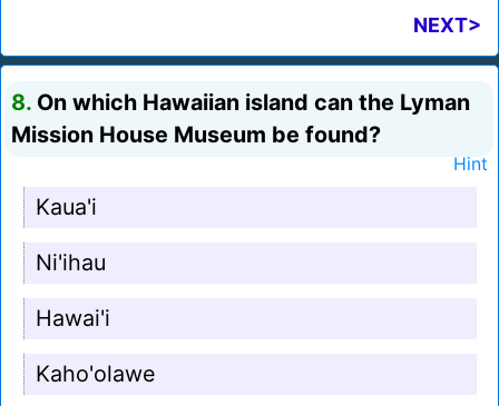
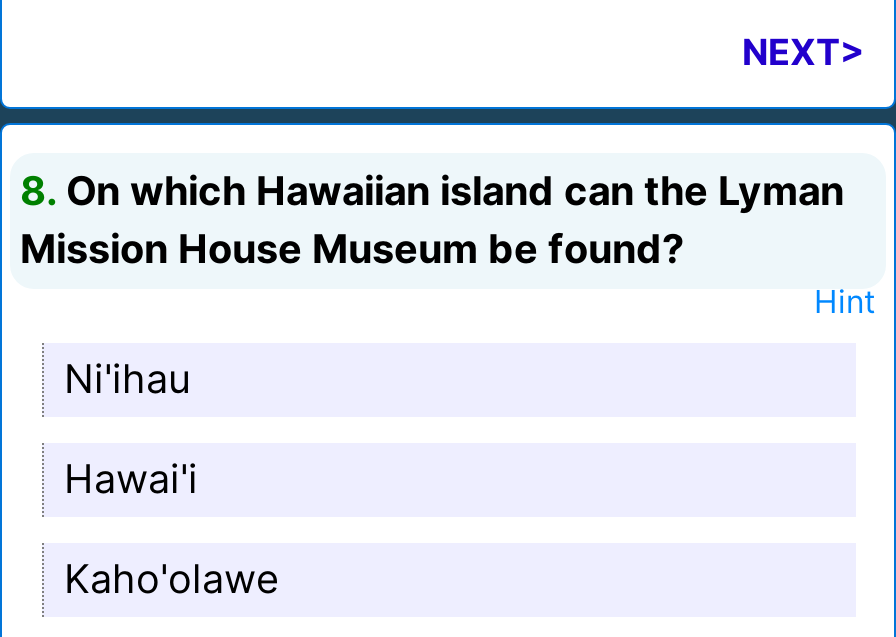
[36,194,97,220] Kaua'i -> none

